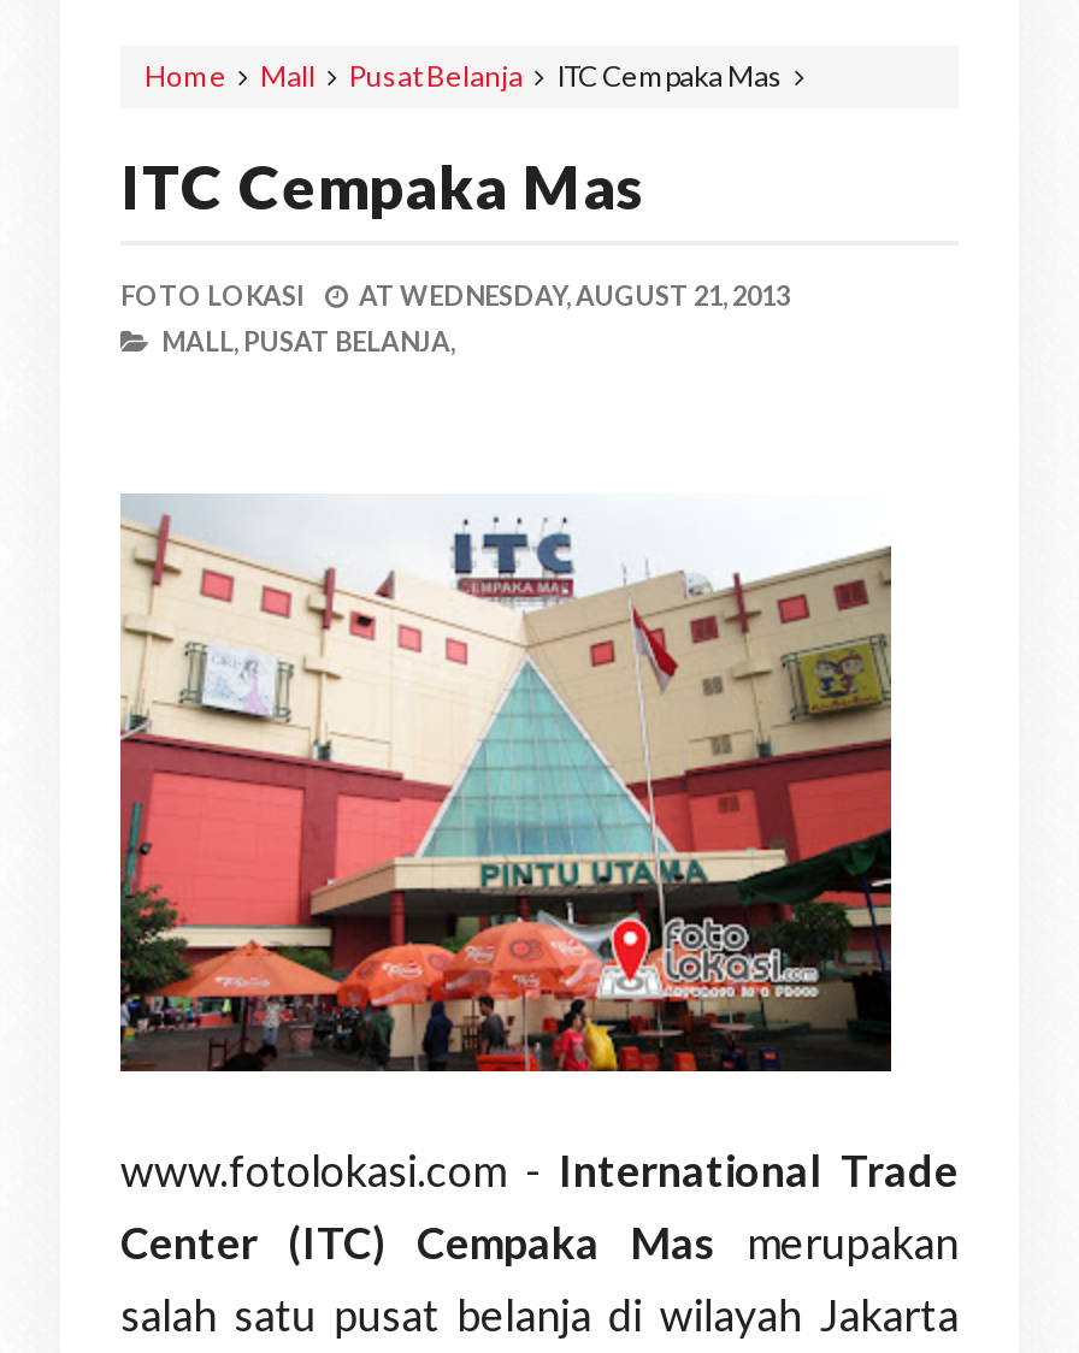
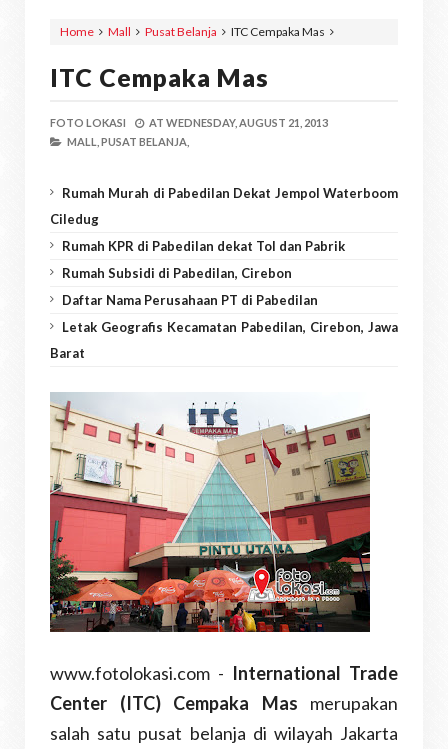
none -> [50,185,398,361] Rumah Murah di Pabedilan Dekat Jempol Waterboom | Ciledug | Rumah KPR di Pabedilan dekat Tol dan Pabrik | Rumah Subsidi di Pabedilan, Cirebon | Daftar Nama Perusahaan PT di Pabedilan | Letak Geografis Kecamatan Pabedilan, Cirebon, Jawa | Barat

